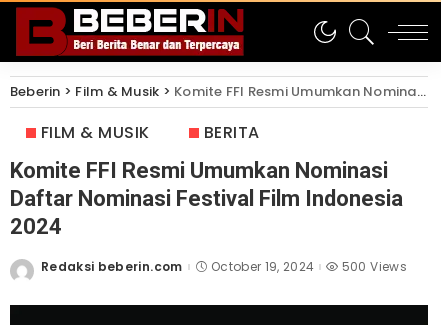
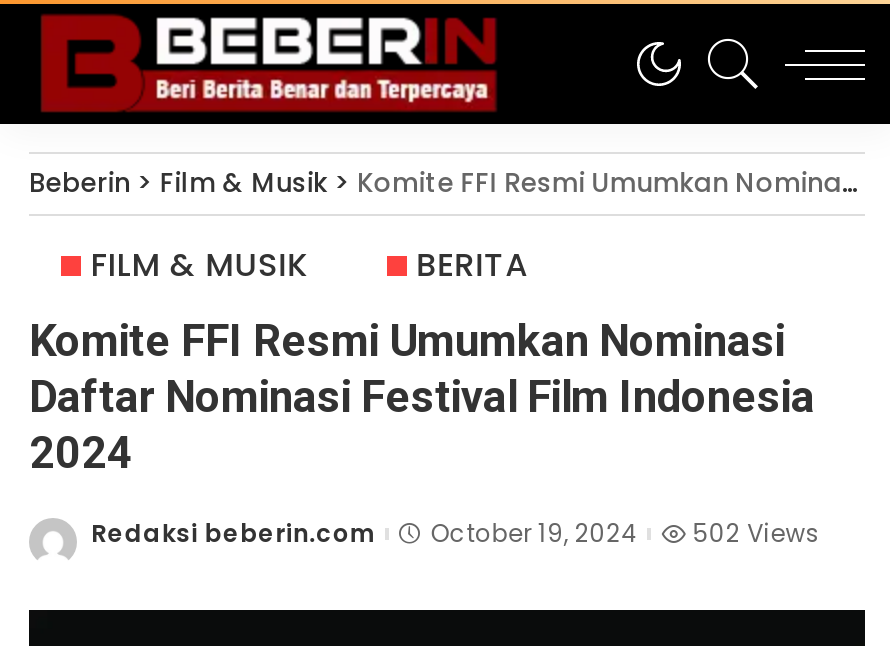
[342,258,407,275] 500 Views -> [693,516,821,550] 502 Views

